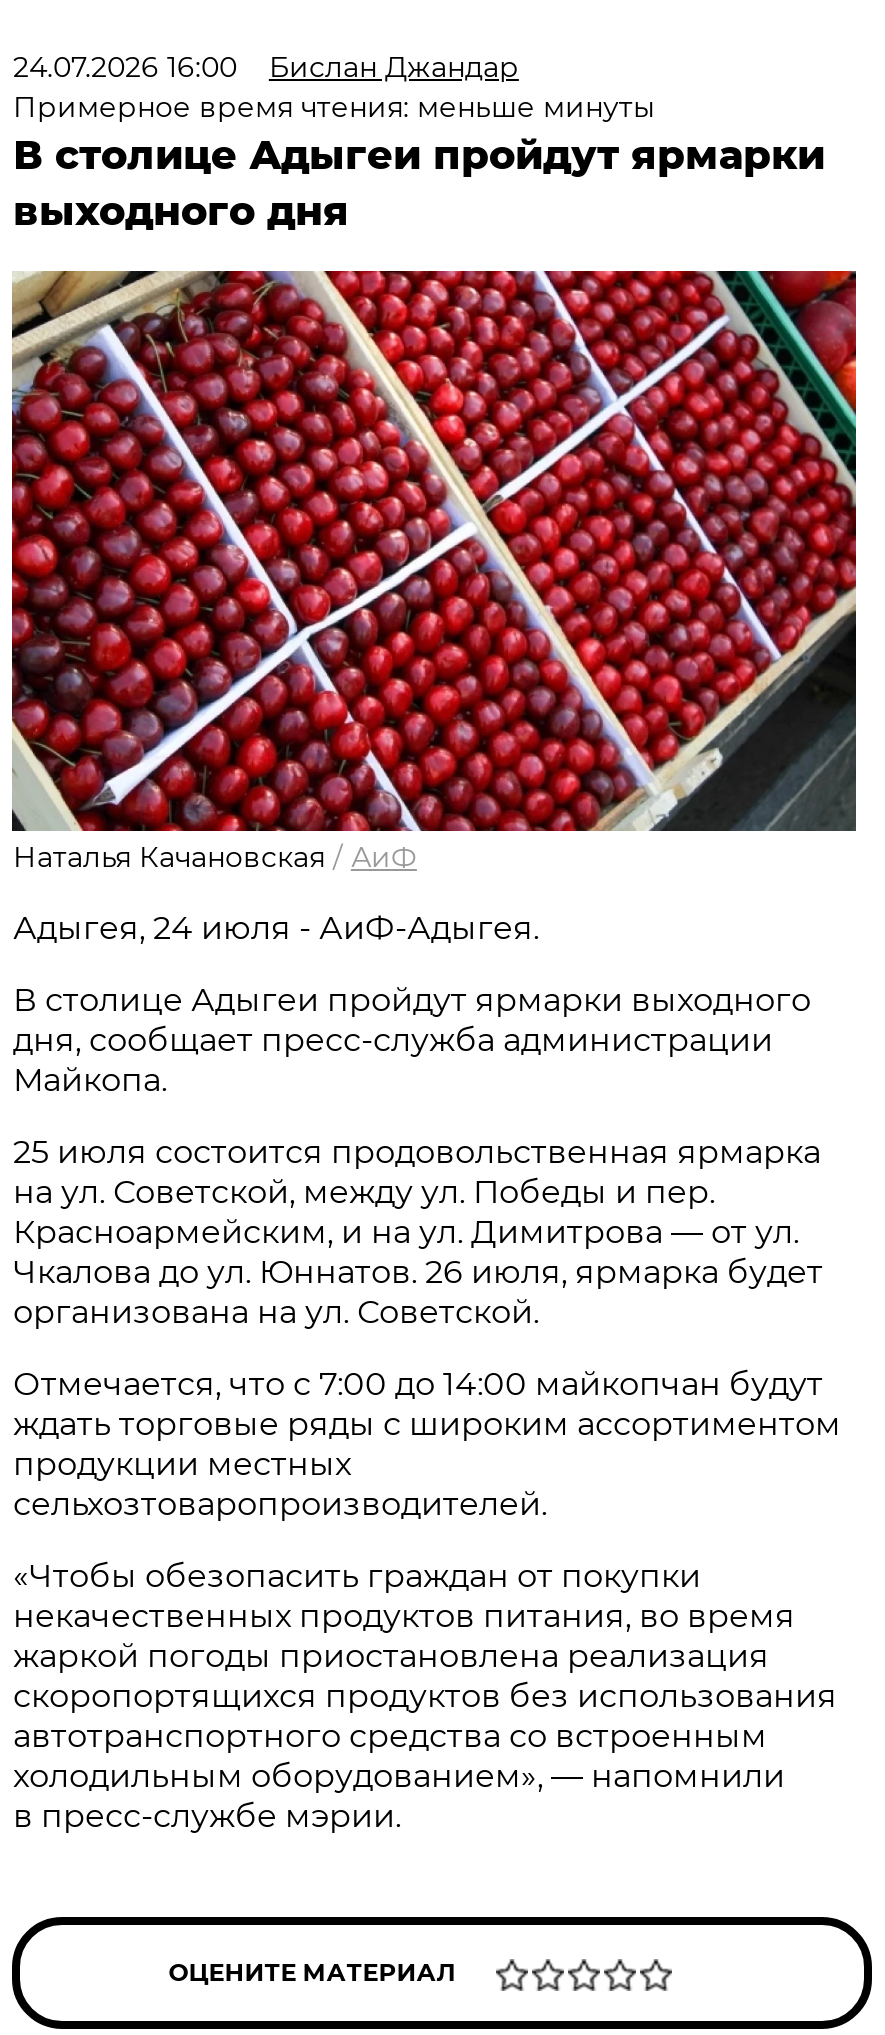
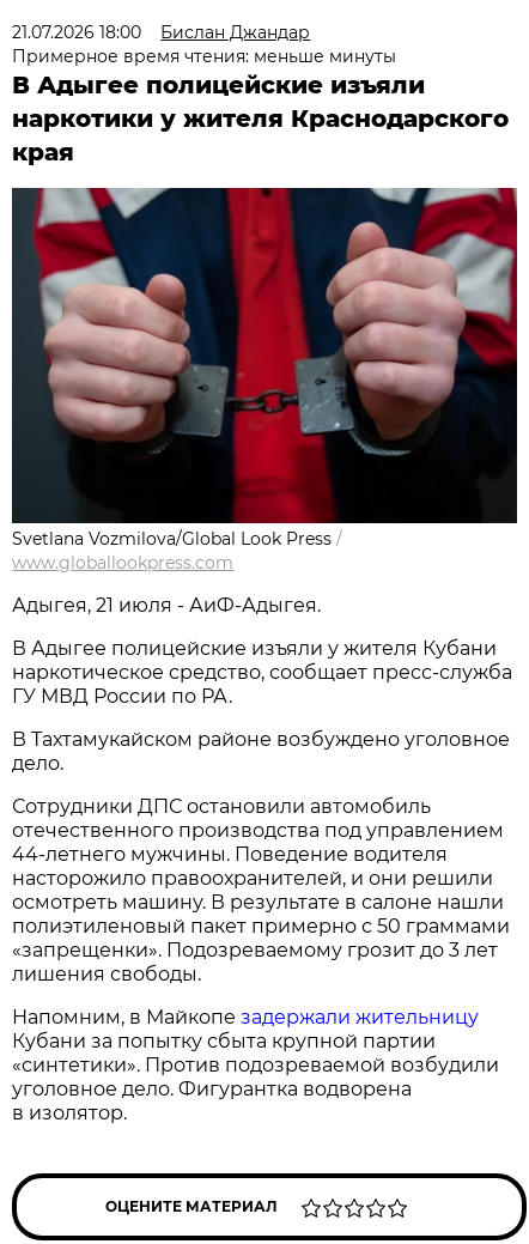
[13,49,519,85] 24.07.2026 16:00 Бислан Джандар -> [12,21,310,43] 21.07.2026 18:00 Бислан Джандар
[13,131,825,235] В столице Адыгеи пройдут ярмарки | выходного дня -> [12,71,509,166] В Адыгее полицейские изъяли | наркотики у жителя Краснодарского | края
[10,269,858,875] [image] | Наталья Качановская / АиФ -> [11,187,518,573] [image] | Svetlana Vozmilova/Global Look Press / | www.globallookpress.com
[13,909,539,947] Адыгея, 24 июля - АиФ-Адыгея. -> [12,594,321,616] Адыгея, 21 июля - АиФ-Адыгея.
[13,981,811,1099] В столице Адыгеи пройдут ярмарки выходного | дня, сообщает пресс-служба администрации | Майкопа. -> [12,637,513,707] В Адыгее полицейские изъяли у жителя Кубани | наркотическое средство, сообщает пресс-служба | ГУ МВД России по РА.
[13,1133,823,1331] 25 июля состоится продовольственная ярмарка | на ул. Советской, между ул. Победы и пер. | Красноармейским, и на ул. Димитрова — от ул. | Чкалова до ул. Юннатов. 26 июля, ярмарка будет | организована на ул. Советской. -> [12,728,510,775] В Тахтамукайском районе возбуждено уголовное | дело.
[13,1365,841,1523] Отмечается, что с 7:00 до 14:00 майкопчан будут | ждать торговые ряды с широким ассортиментом | продукции местных | сельхозтоваропроизводителей. -> [12,795,510,985] Сотрудники ДПС остановили автомобиль | отечественного производства под управлением | 44-летнего мужчины. Поведение водителя | насторожило правоохранителей, и они решили | осмотреть машину. В результате в салоне нашли | полиэтиленовый пакет примерно с 50 граммами | «запрещенки». Подозреваемому грозит до 3 лет | лишения свободы.
[13,1557,837,1835] «Чтобы обезопасить граждан от покупки | некачественных продуктов питания, во время | жаркой погоды приостановлена реализация | скоропортящихся продуктов без использования | автотранспортного средства со встроенным | холодильным оборудованием», — напомнили | в пресс-службе мэрии. -> [12,1006,500,1124] Напомним, в Майкопе задержали жительницу | Кубани за попытку сбыта крупной партии | «синтетики». Против подозреваемой возбудили | уголовное дело. Фигурантка водворена | в изолятор.

